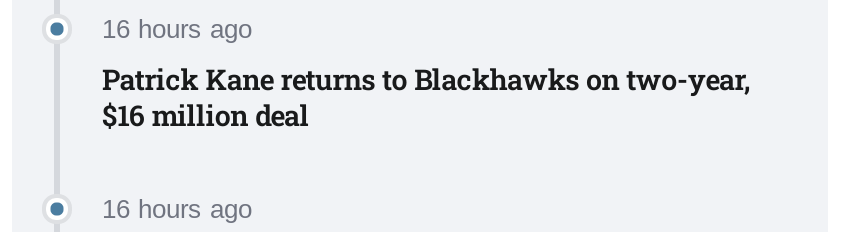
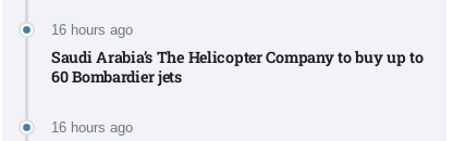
[102,60,749,134] Patrick Kane returns to Blackhawks on two-year, | $16 million deal -> [51,47,423,87] Saudi Arabia’s The Helicopter Company to buy up to | 60 Bombardier jets

